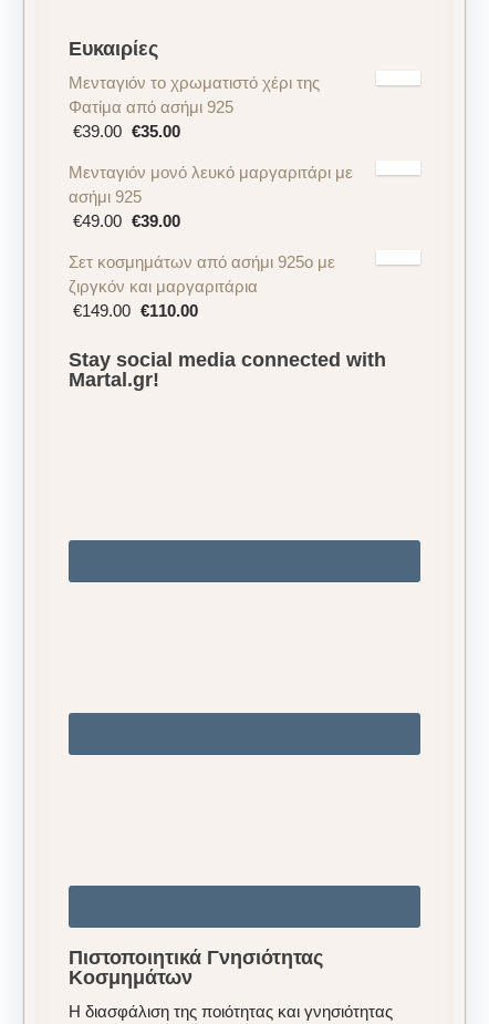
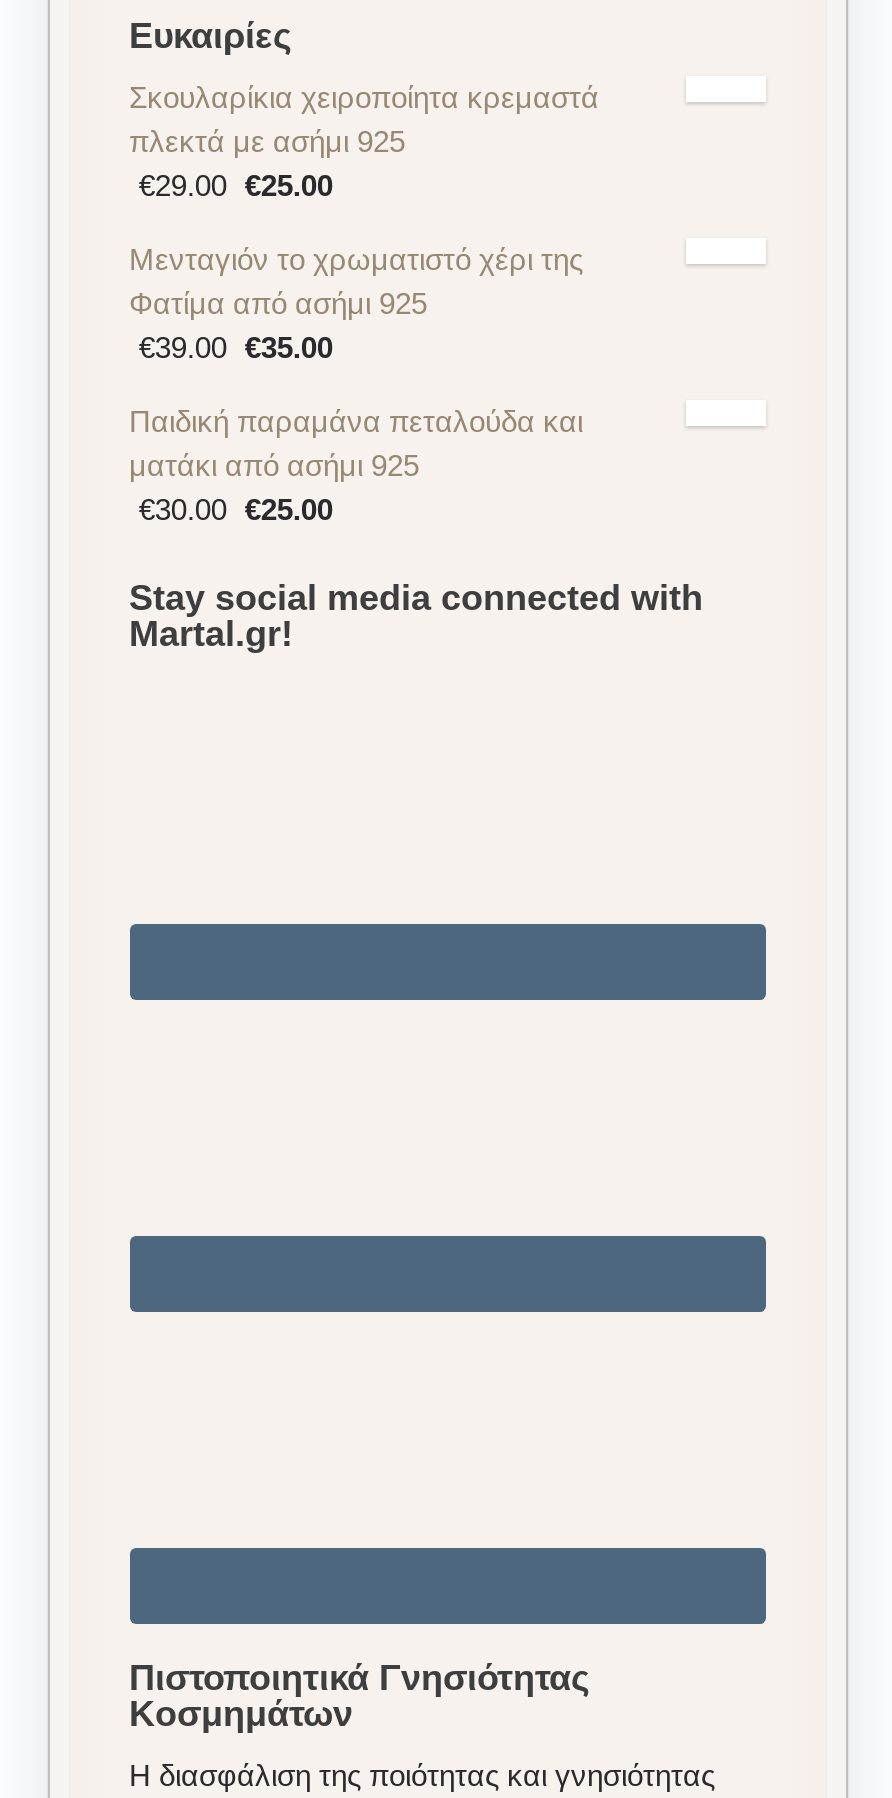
none -> [129,80,599,202] Σκουλαρίκια χειροποίητα κρεμαστά | πλεκτά με ασήμι 925 | €29.00 €25.00
moved [68,73,319,141] -> [129,242,583,364]: Μενταγιόν το χρωματιστό χέρι της | Φατίμα από ασήμι 925 | €39.00 €35.00
[68,163,352,320] Μενταγιόν μονό λευκό μαργαριτάρι με | ασήμι 925 | €49.00 €39.00 | Σετ κοσμημάτων από ασήμι 925ο με | ζιργκόν και μαργαριτάρια | €149.00 €110.00 -> [129,404,583,526] Παιδική παραμάνα πεταλούδα και | ματάκι από ασήμι 925 | €30.00 €25.00

